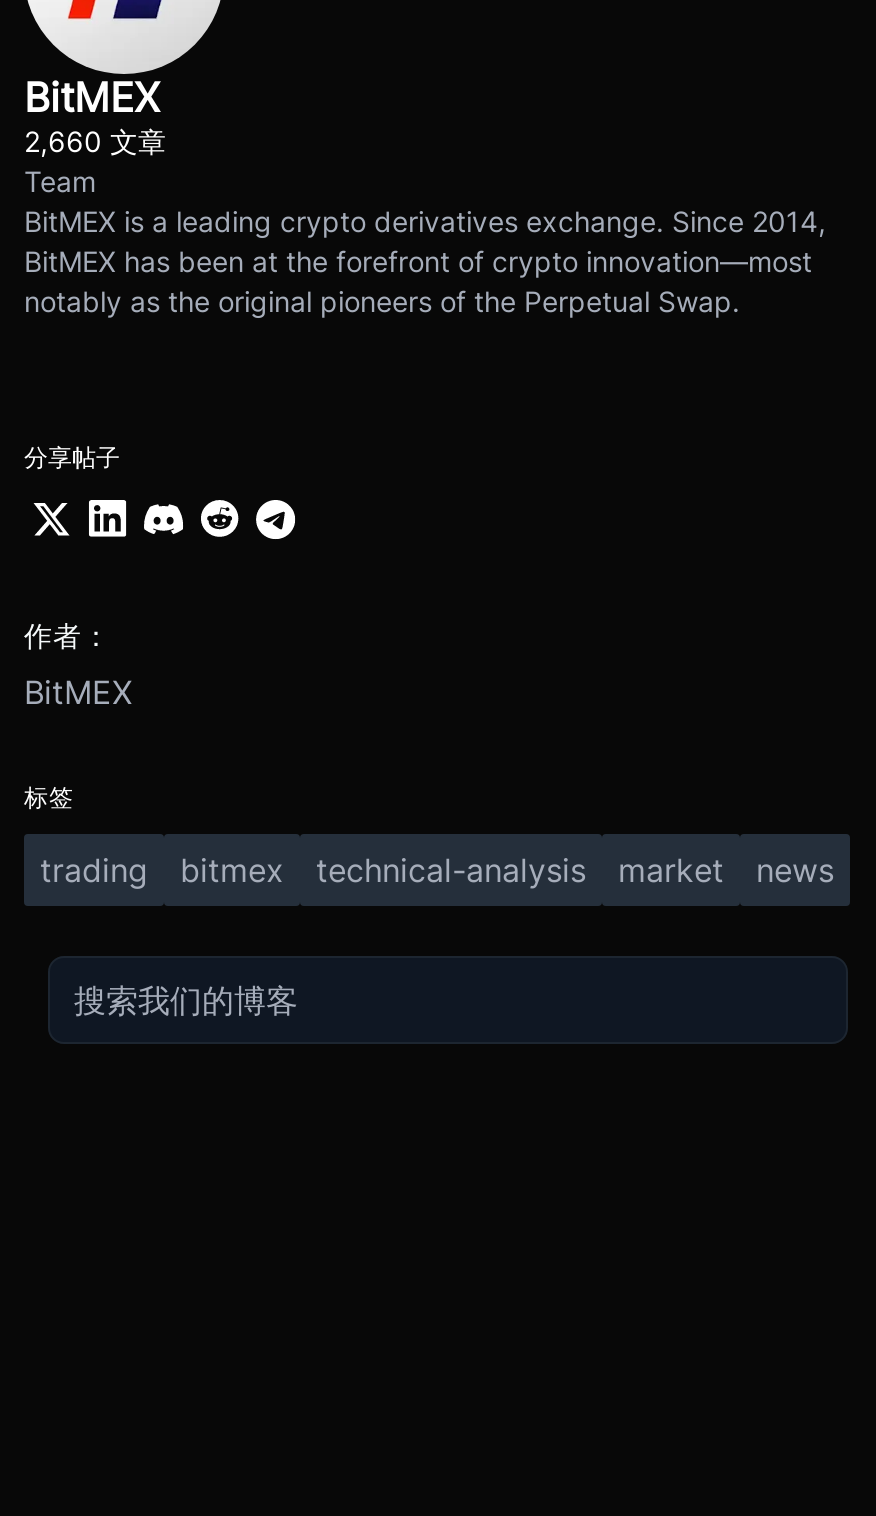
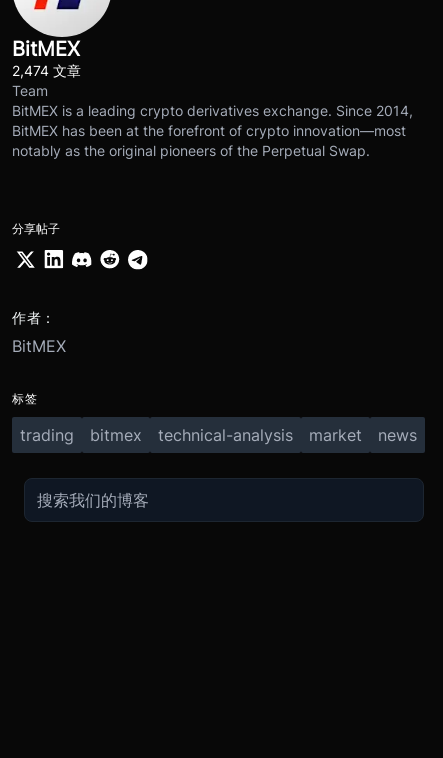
[24,123,166,157] 2,660 文章 -> [12,62,81,79] 2,474 文章

